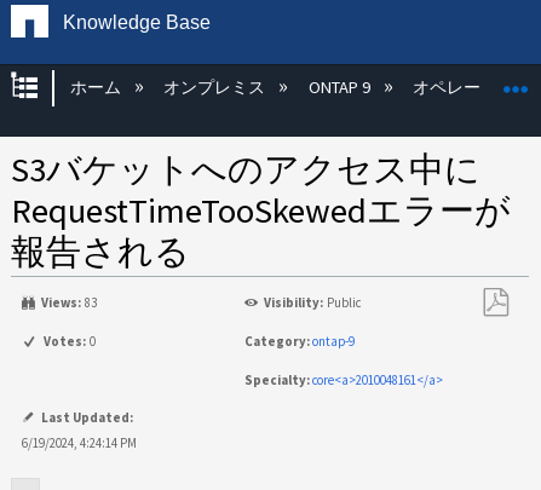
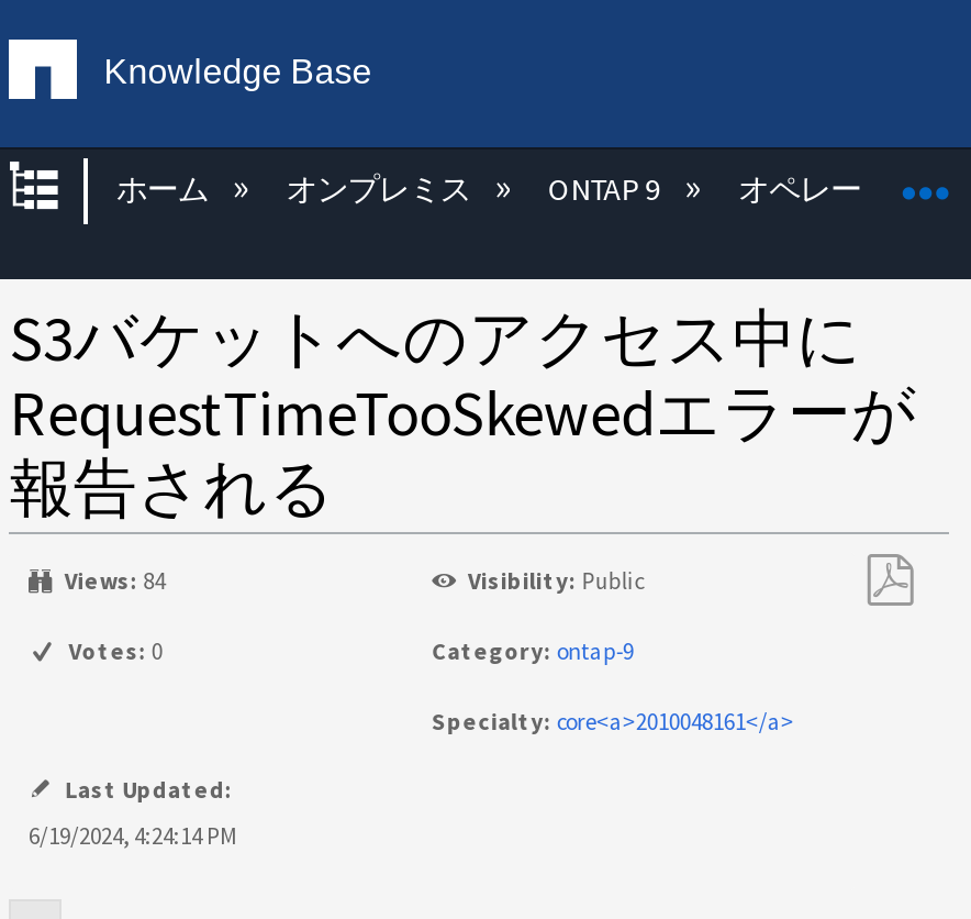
[42,294,97,311] Views: 83 -> [65,565,165,596] Views: 84

